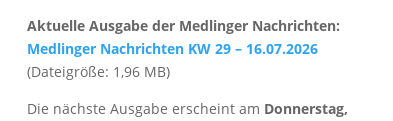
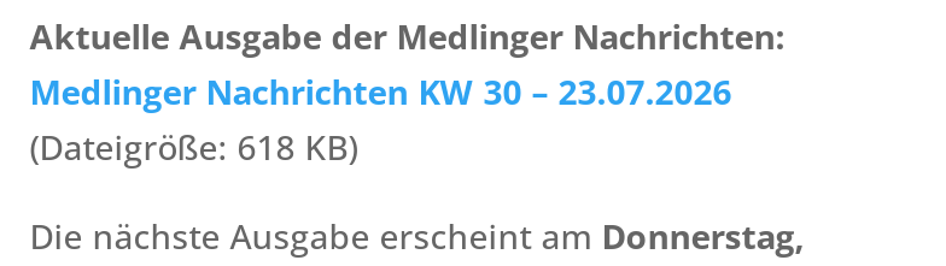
[27,39,318,58] Medlinger Nachrichten KW 29 – 16.07.2026 -> [30,70,732,115] Medlinger Nachrichten KW 30 – 23.07.2026
[27,62,170,81] (Dateigröße: 1,96 MB) -> [30,125,358,171] (Dateigröße: 618 KB)

